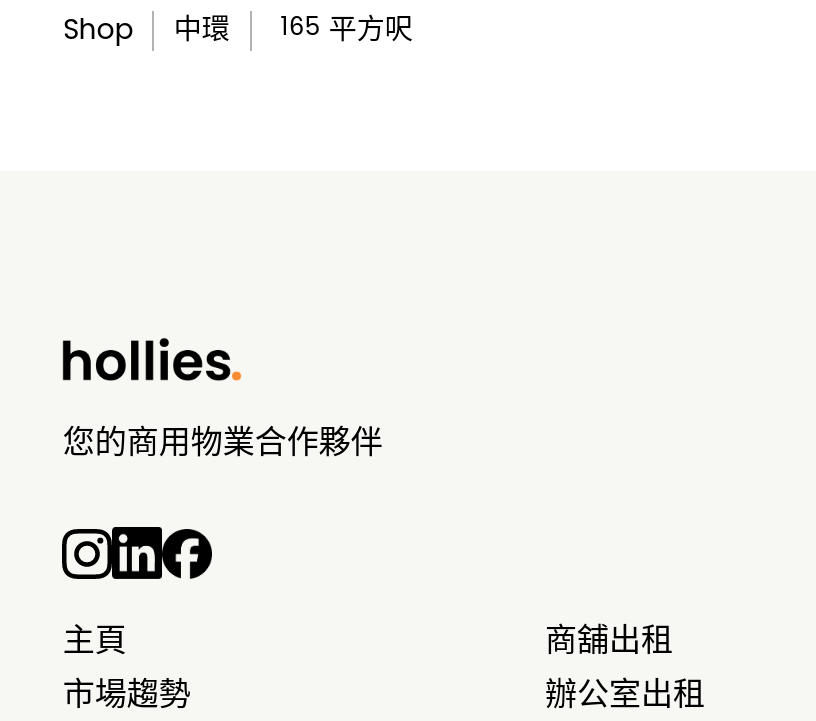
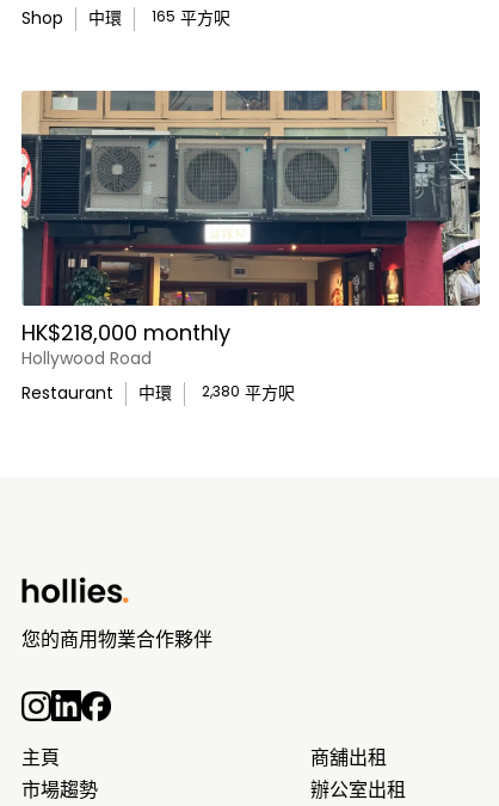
none -> [20,90,481,405] [image] | HK$218,000 monthly | Hollywood Road | Restaurant | 中環 | 2,380平方呎

